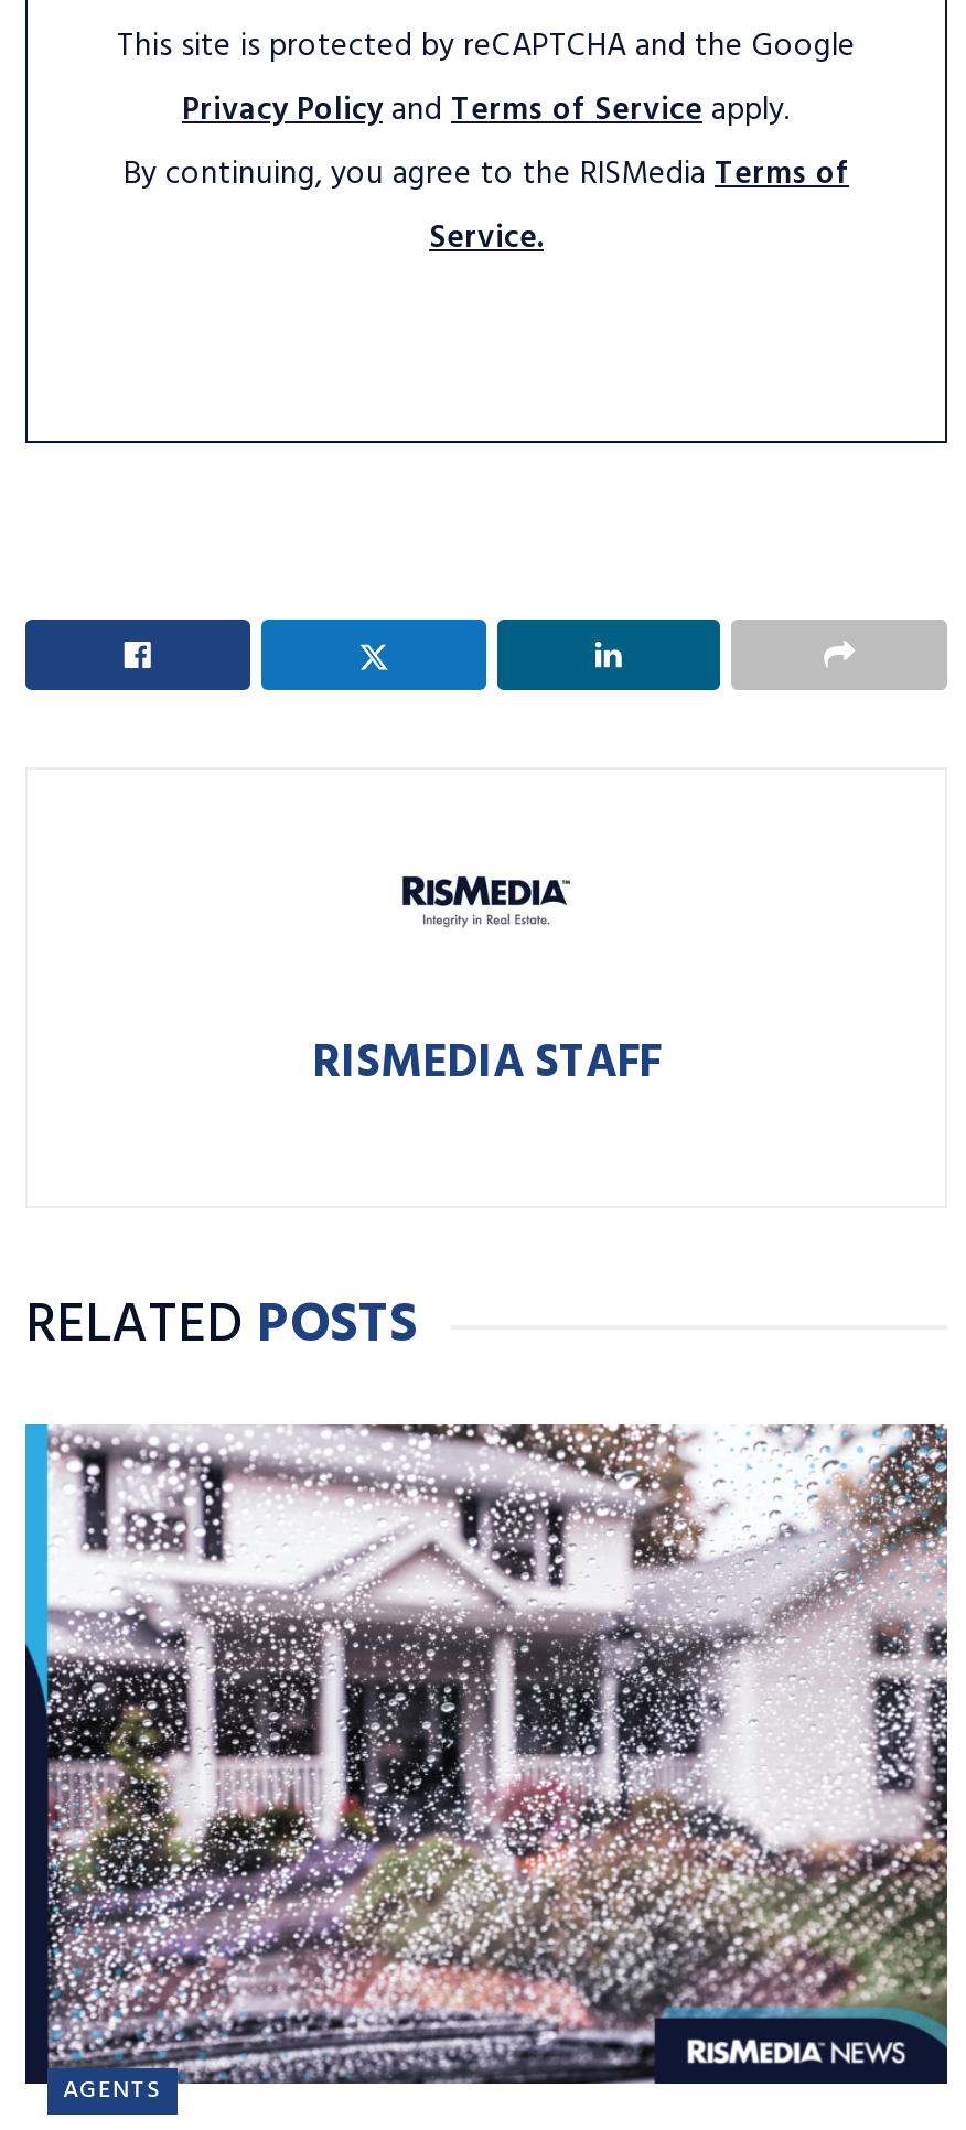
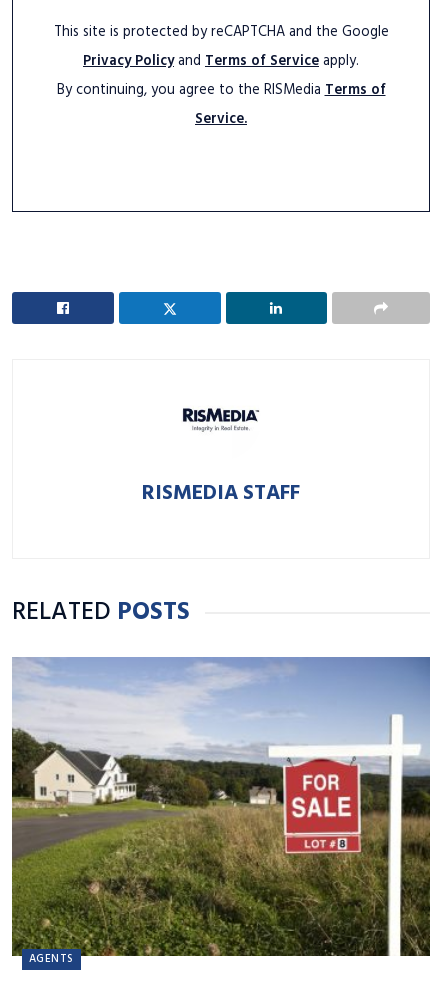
[23,1422,949,2086] [image] -> [11,656,431,957] [image]

